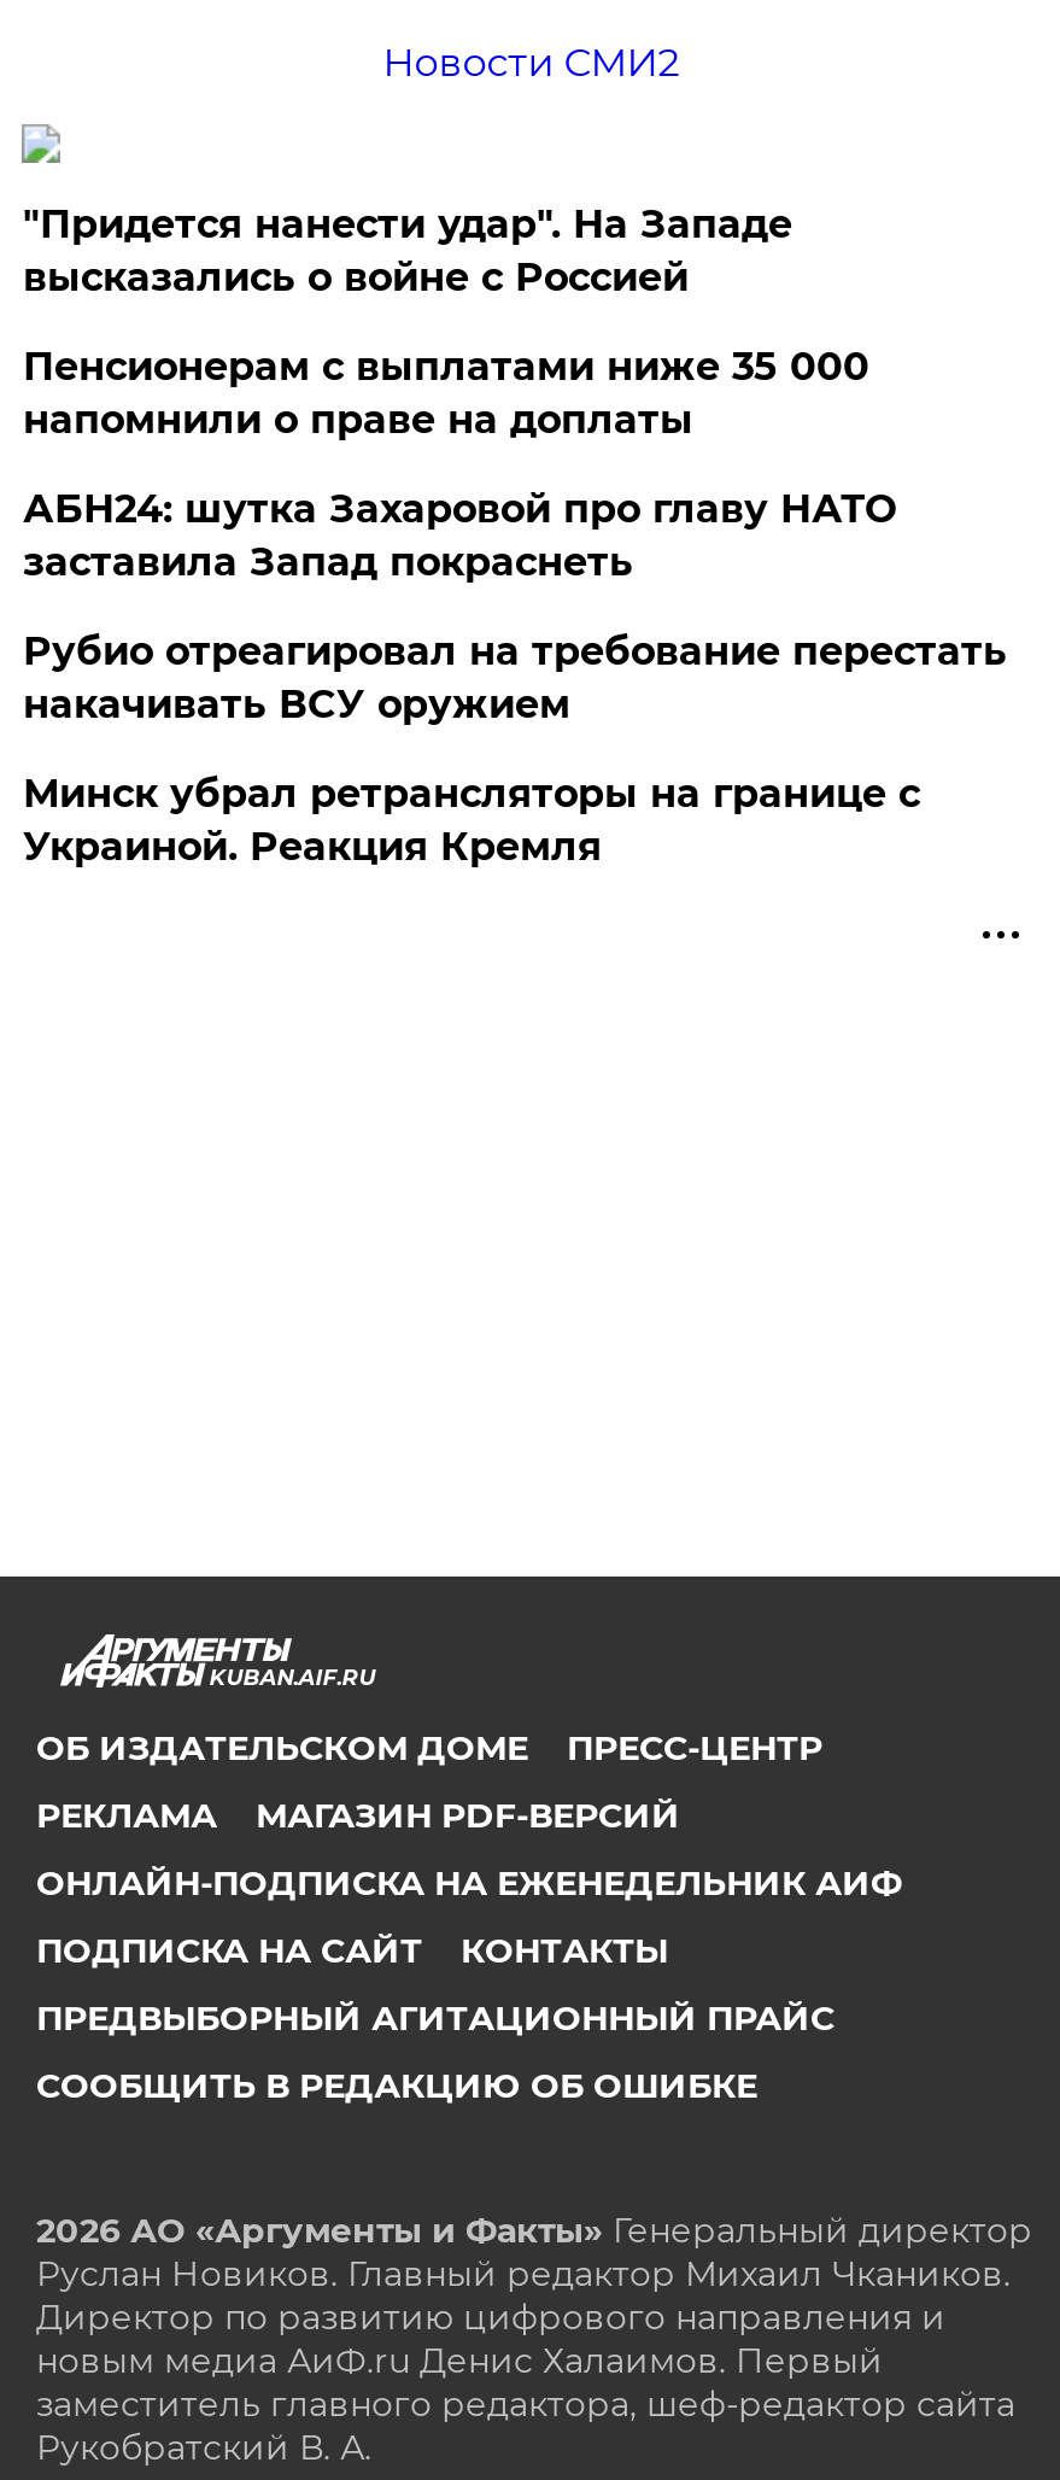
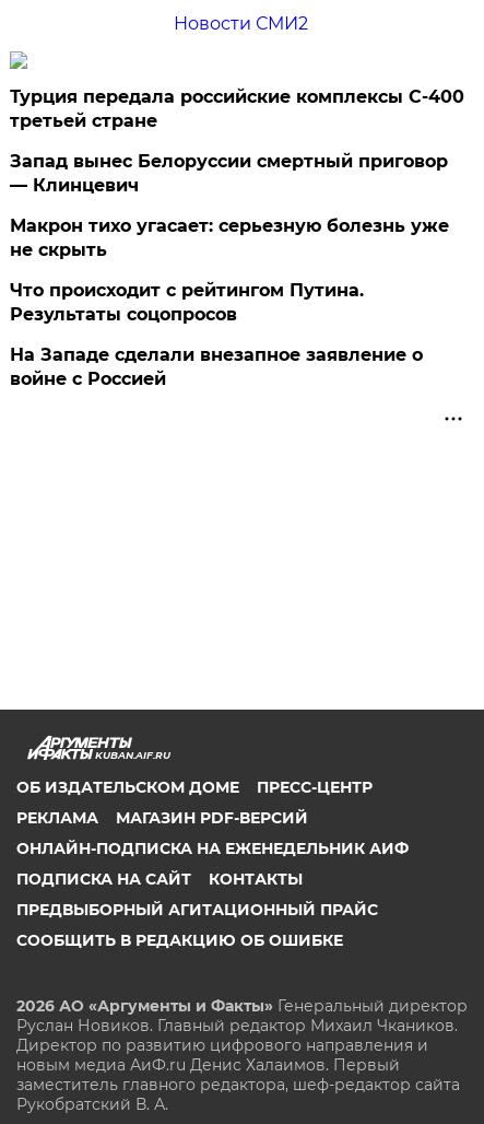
[23,201,792,300] "Придется нанести удар". На Западе | высказались о войне с Россией -> [10,86,465,131] Турция передала российские комплексы С-400 | третьей стране
[23,344,869,443] Пенсионерам с выплатами ниже 35 000 | напомнили о праве на доплаты -> [10,151,448,196] Запад вынес Белоруссии смертный приговор | — Клинцевич
[23,486,896,585] АБН24: шутка Захаровой про главу НАТО | заставила Запад покраснеть -> [10,215,449,260] Макрон тихо угасает: серьезную болезнь уже | не скрыть
[23,628,1007,727] Рубио отреагировал на требование перестать | накачивать ВСУ оружием -> [10,280,364,325] Что происходит с рейтингом Путина. | Результаты соцопросов
[23,771,920,870] Минск убрал ретрансляторы на границе с | Украиной. Реакция Кремля -> [10,344,423,389] На Западе сделали внезапное заявление о | войне с Россией

